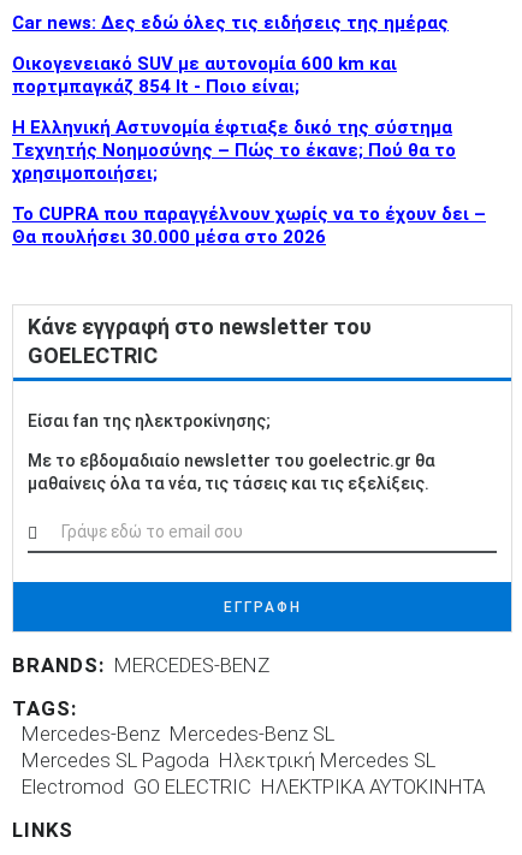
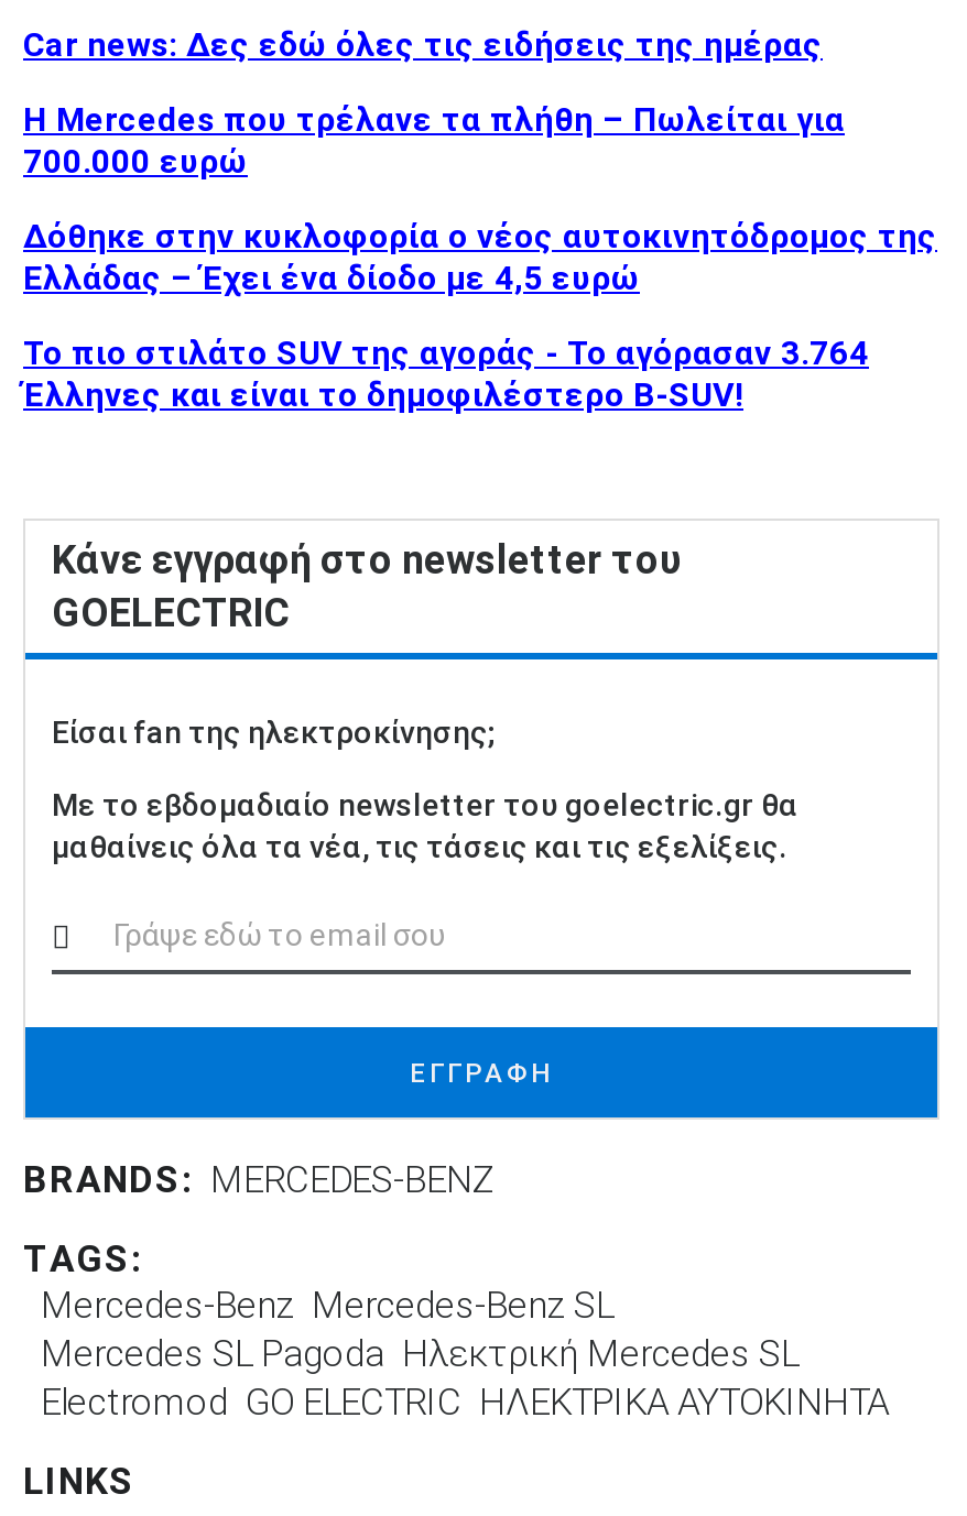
[12,53,397,97] Οικογενειακό SUV με αυτονομία 600 km και | πορτμπαγκάζ 854 lt - Ποιο είναι; -> [23,100,845,181] Η Mercedes που τρέλανε τα πλήθη – Πωλείται για | 700.000 ευρώ
[12,116,456,184] Η Ελληνική Αστυνομία έφτιαξε δικό της σύστημα | Τεχνητής Νοημοσύνης – Πώς το έκανε; Πού θα το | χρησιμοποιήσει; -> [23,216,937,298] Δόθηκε στην κυκλοφορία ο νέος αυτοκινητόδρομος της | Ελλάδας – Έχει ένα δίοδο με 4,5 ευρώ
[12,203,486,247] Το CUPRA που παραγγέλνουν χωρίς να το έχουν δει – | Θα πουλήσει 30.000 μέσα στο 2026 -> [23,333,869,414] Το πιο στιλάτο SUV της αγοράς - Το αγόρασαν 3.764 | Έλληνες και είναι το δημοφιλέστερο B-SUV!

